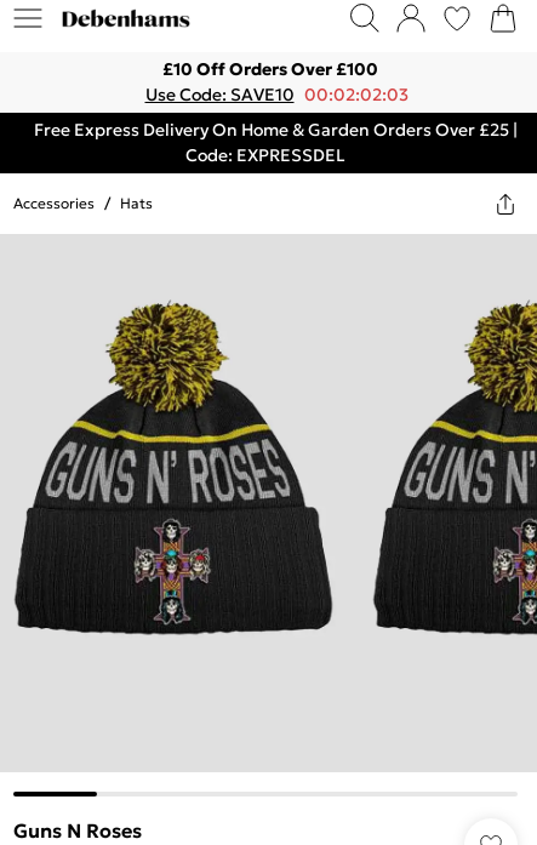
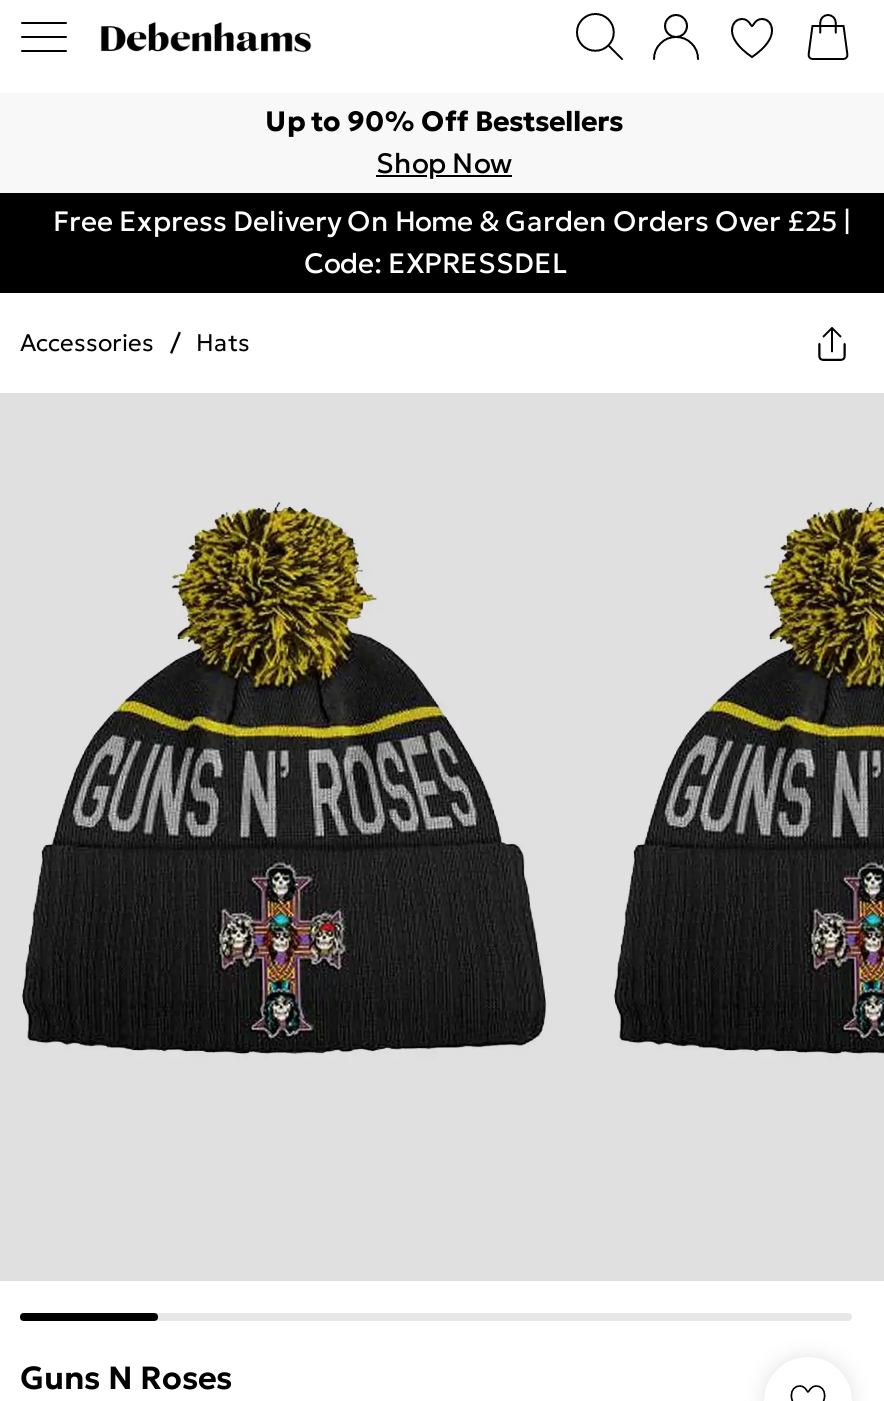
[145,58,408,105] £10 Off Orders Over £100 | Use Code: SAVE10 00:02:02:03 -> [265,103,623,181] Up to 90% Off Bestsellers | Shop Now

